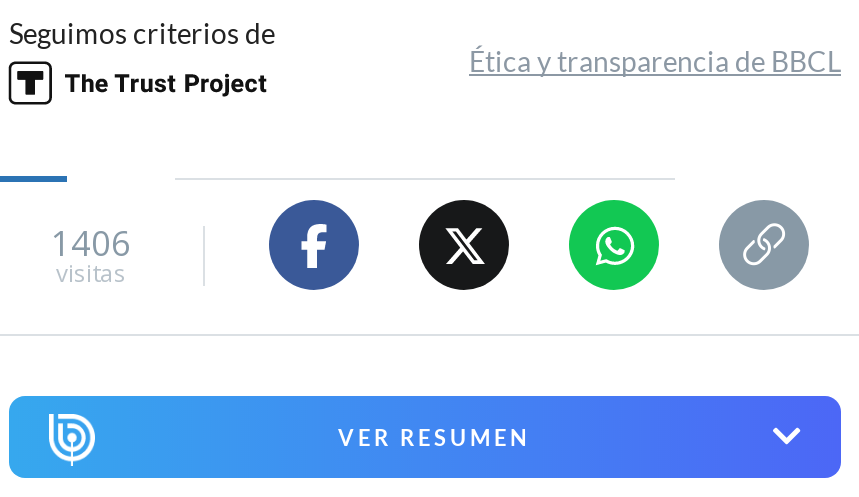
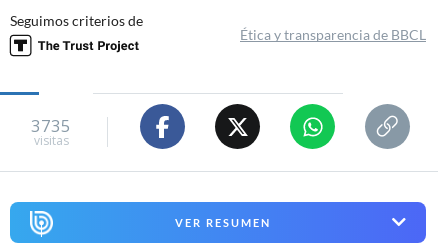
[51,219,131,265] 1406 -> [31,114,71,137] 3735

